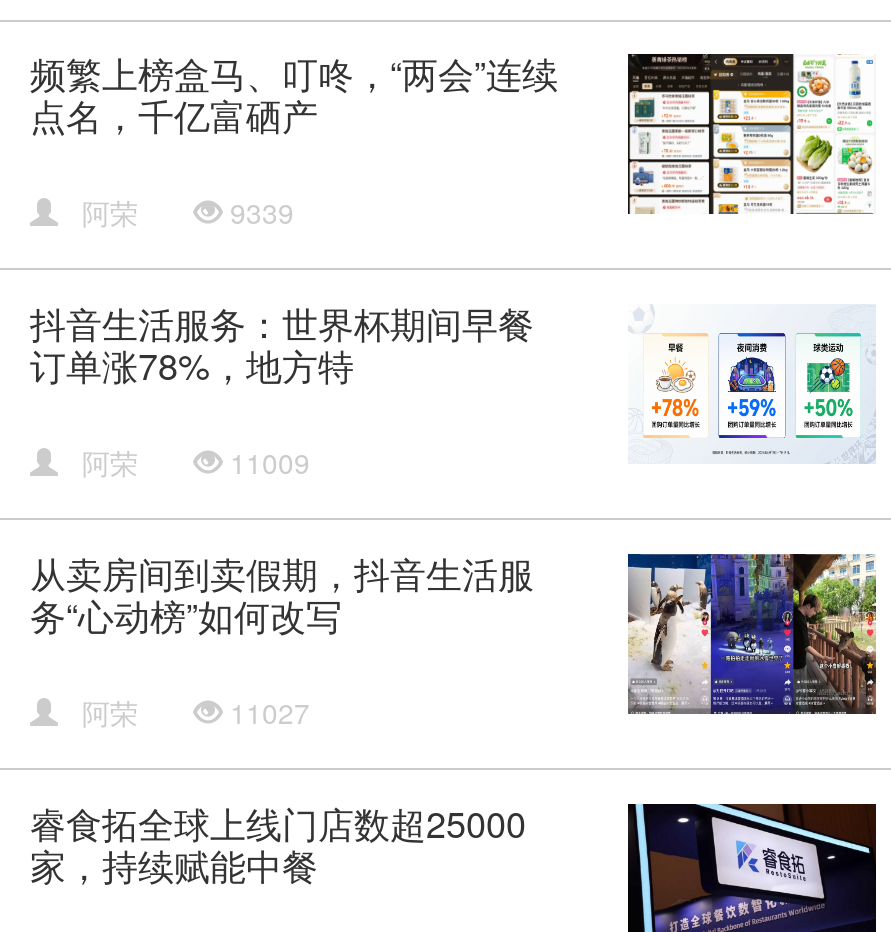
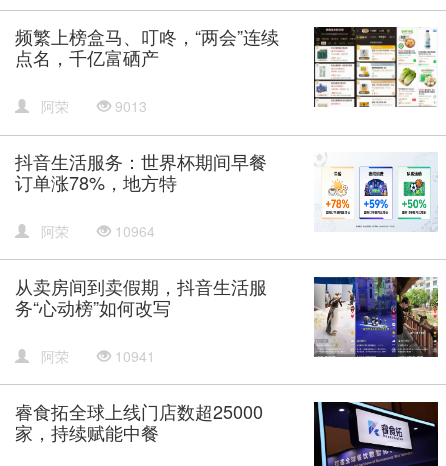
[58,192,294,232] 阿荣 9339 -> [29,96,147,116] 阿荣 9013
[58,442,310,482] 阿荣 11009 -> [29,221,155,241] 阿荣 10964
[58,692,310,732] 阿荣 11027 -> [29,346,155,366] 阿荣 10941

